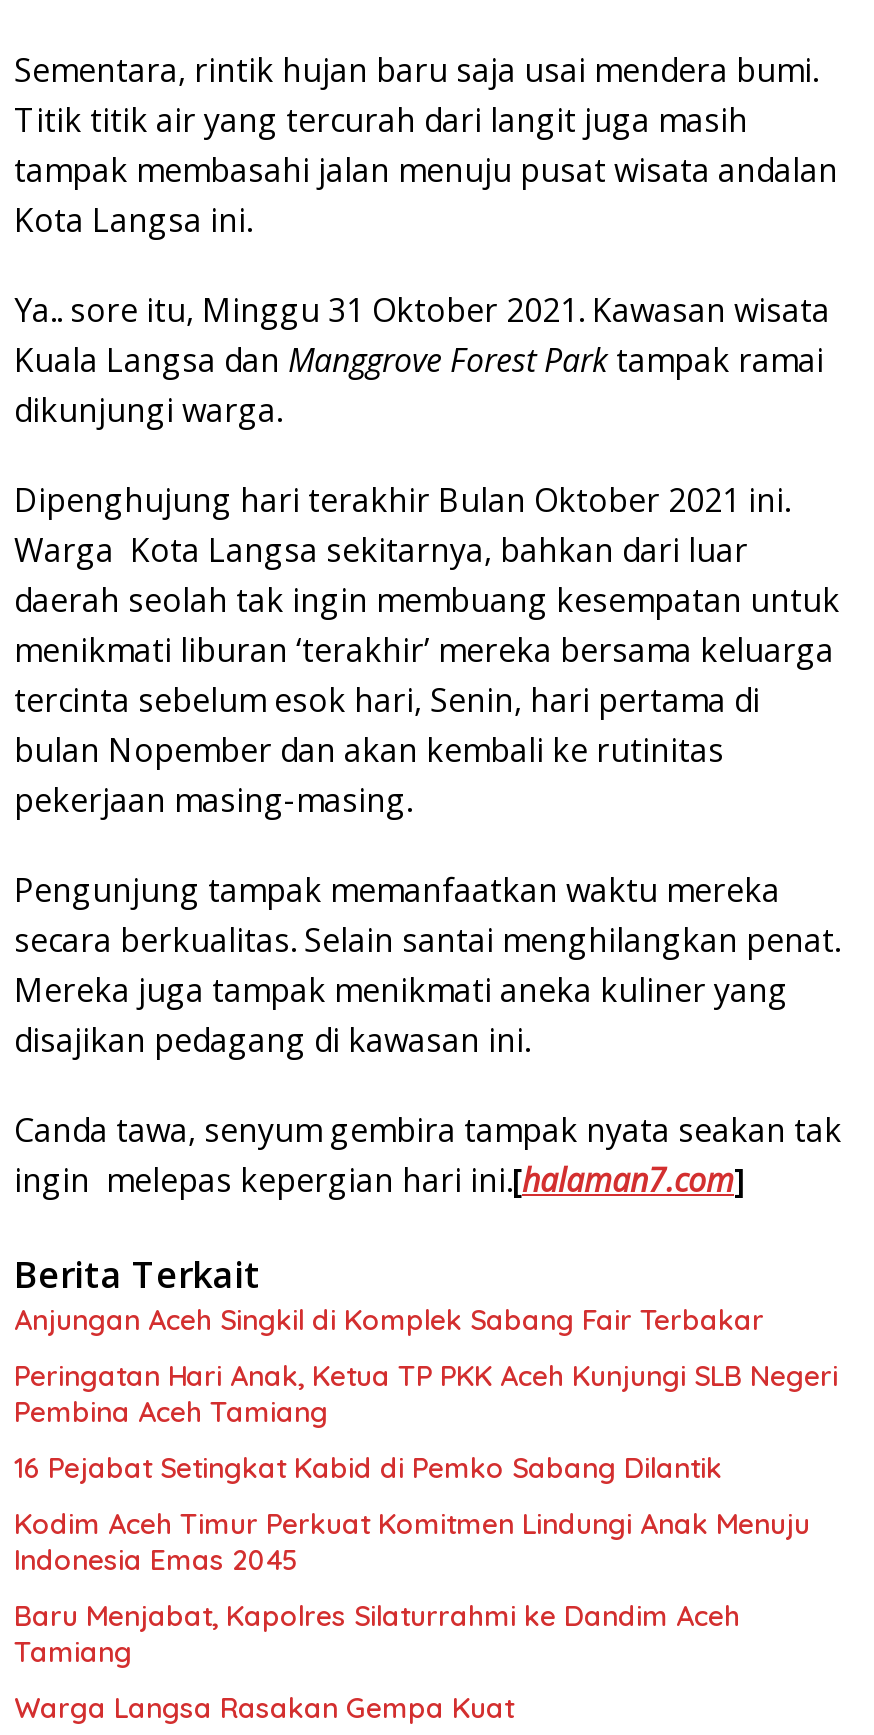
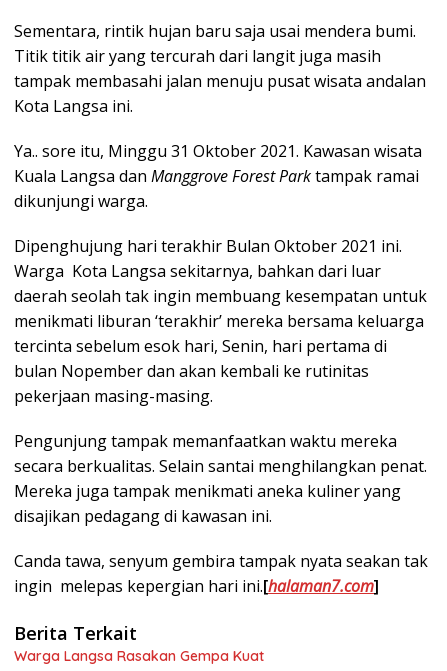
[14,1301,838,1669] Anjungan Aceh Singkil di Komplek Sabang Fair Terbakar | Peringatan Hari Anak, Ketua TP PKK Aceh Kunjungi SLB Negeri | Pembina Aceh Tamiang | 16 Pejabat Setingkat Kabid di Pemko Sabang Dilantik | Kodim Aceh Timur Perkuat Komitmen Lindungi Anak Menuju | Indonesia Emas 2045 | Baru Menjabat, Kapolres Silaturrahmi ke Dandim Aceh | Tamiang -> none

